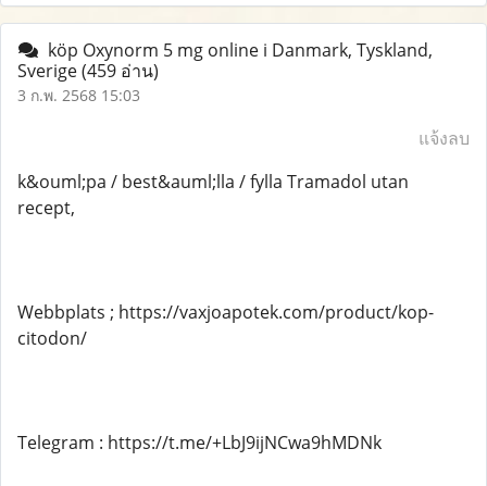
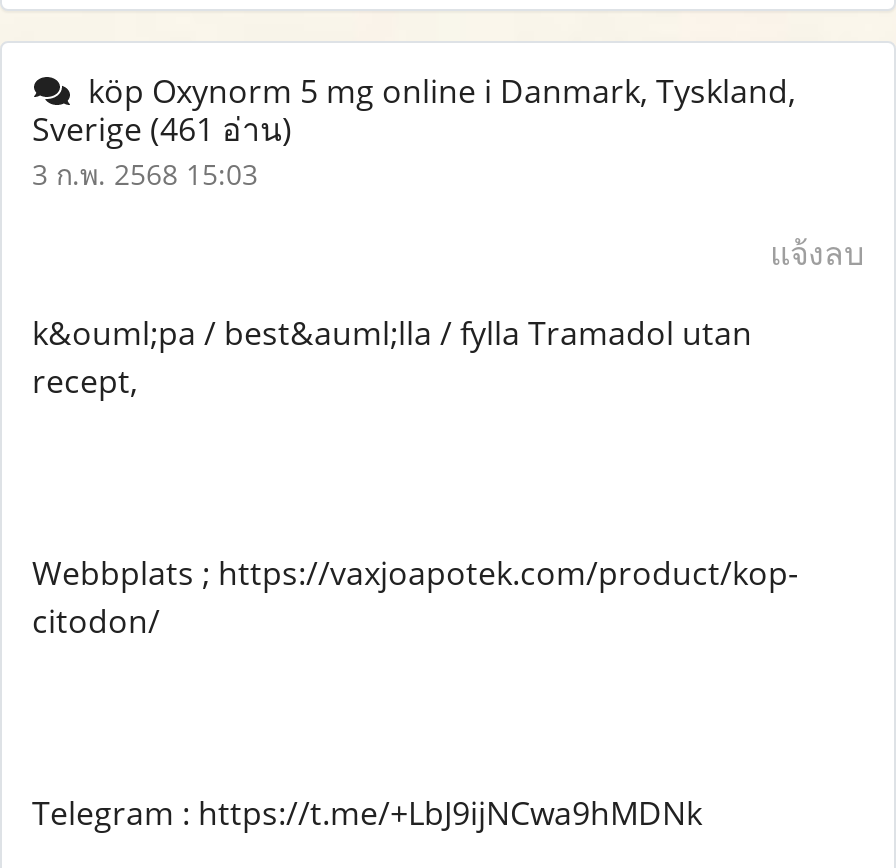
[17,59,159,83] Sverige (459 อ่าน) -> [32,107,292,151] Sverige (461 อ่าน)

